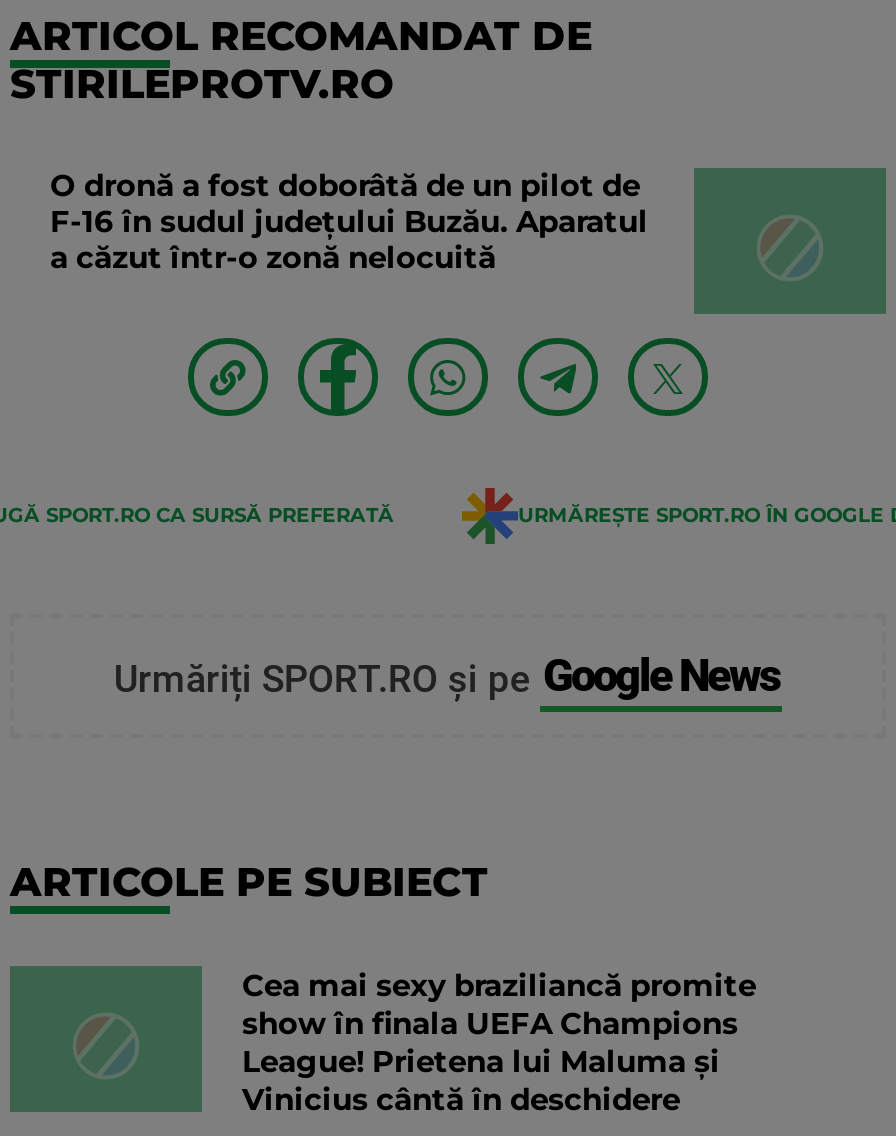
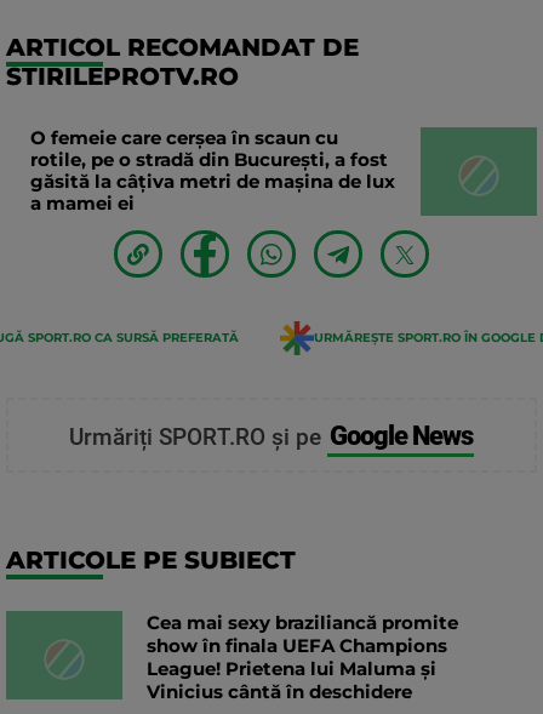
[50,167,648,277] O dronă a fost doborâtă de un pilot de | F-16 în sudul județului Buzău. Aparatul | a căzut într-o zonă nelocuită -> [30,126,395,215] O femeie care cerșea în scaun cu | rotile, pe o stradă din București, a fost | găsită la câțiva metri de mașina de lux | a mamei ei

